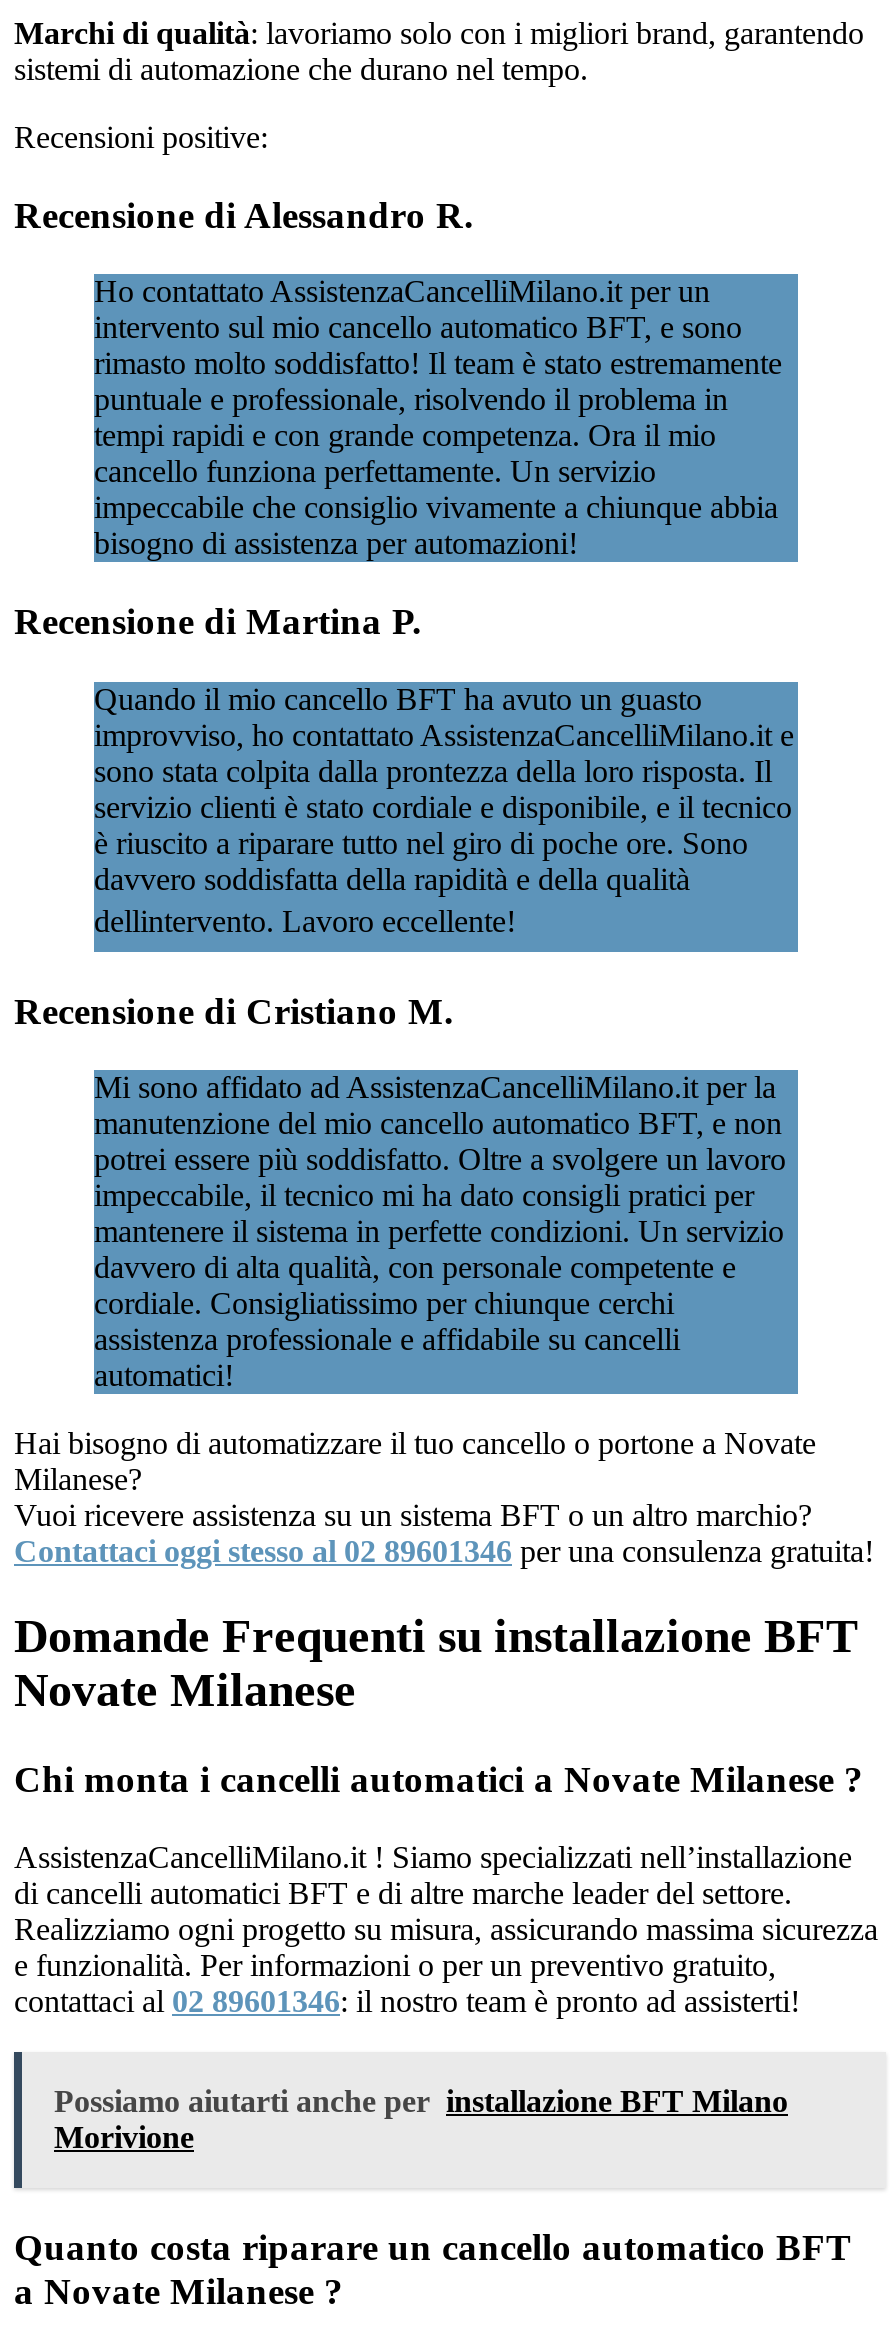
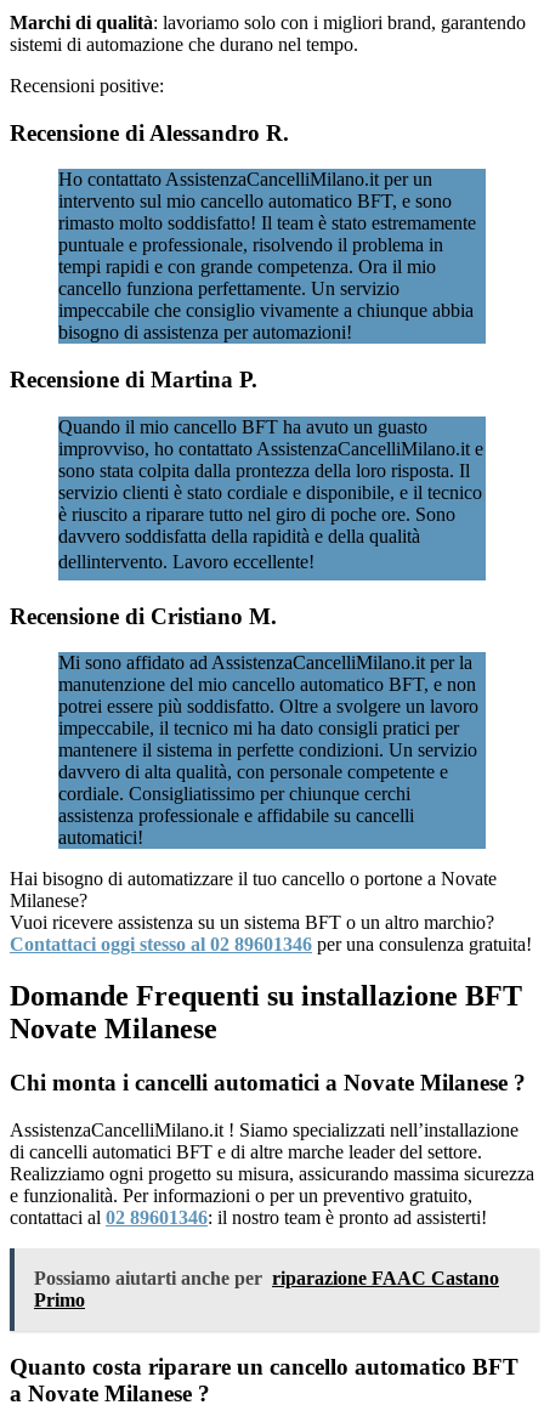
[54,2084,788,2154] Possiamo aiutarti anche per installazione BFT Milano | Morivione -> [34,1268,499,1310] Possiamo aiutarti anche per riparazione FAAC Castano | Primo

